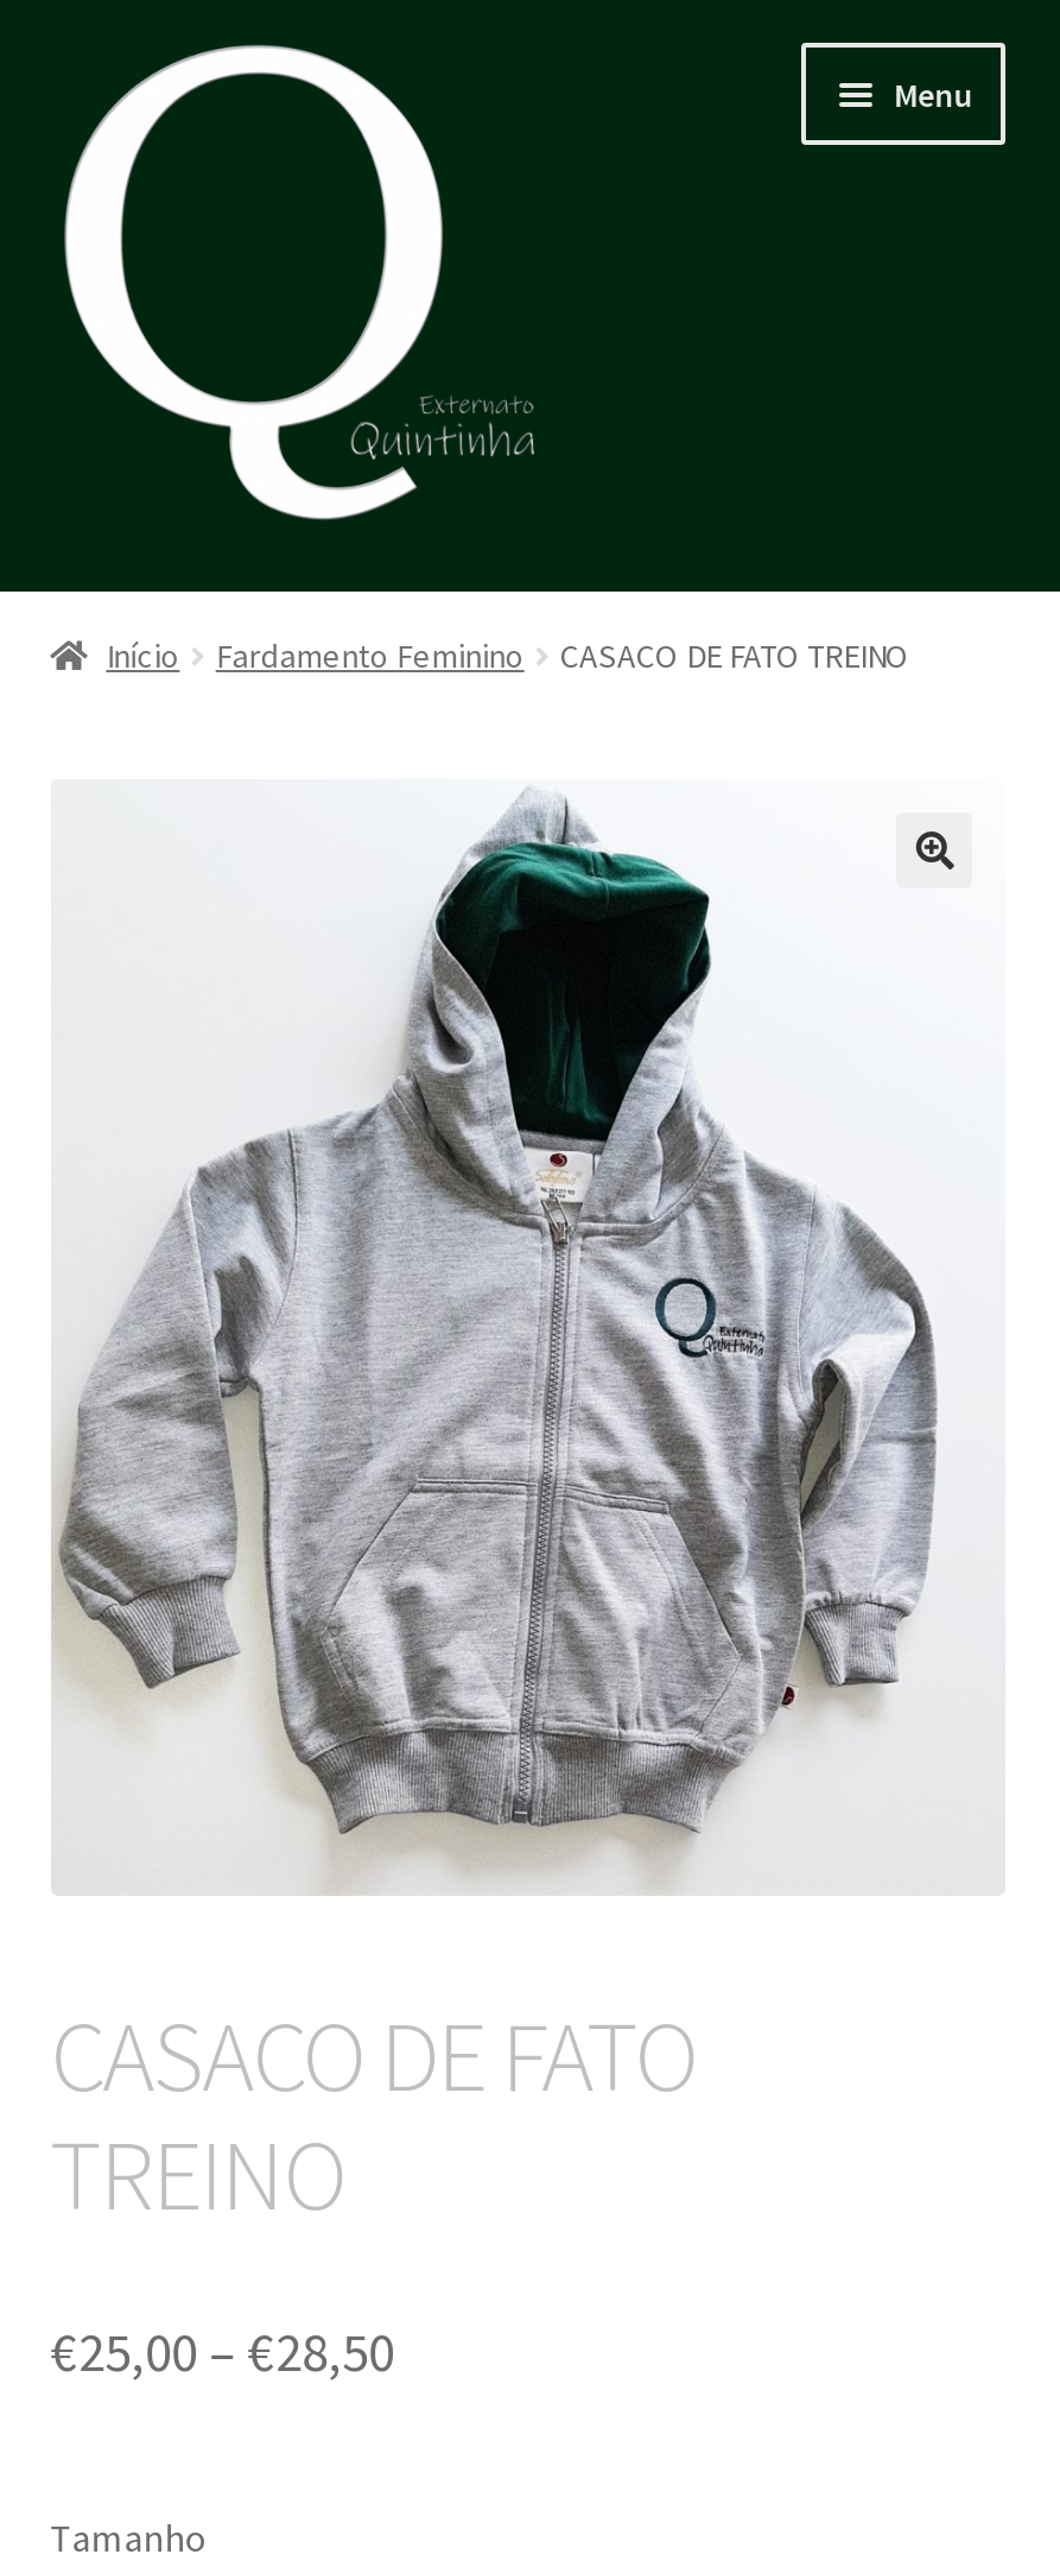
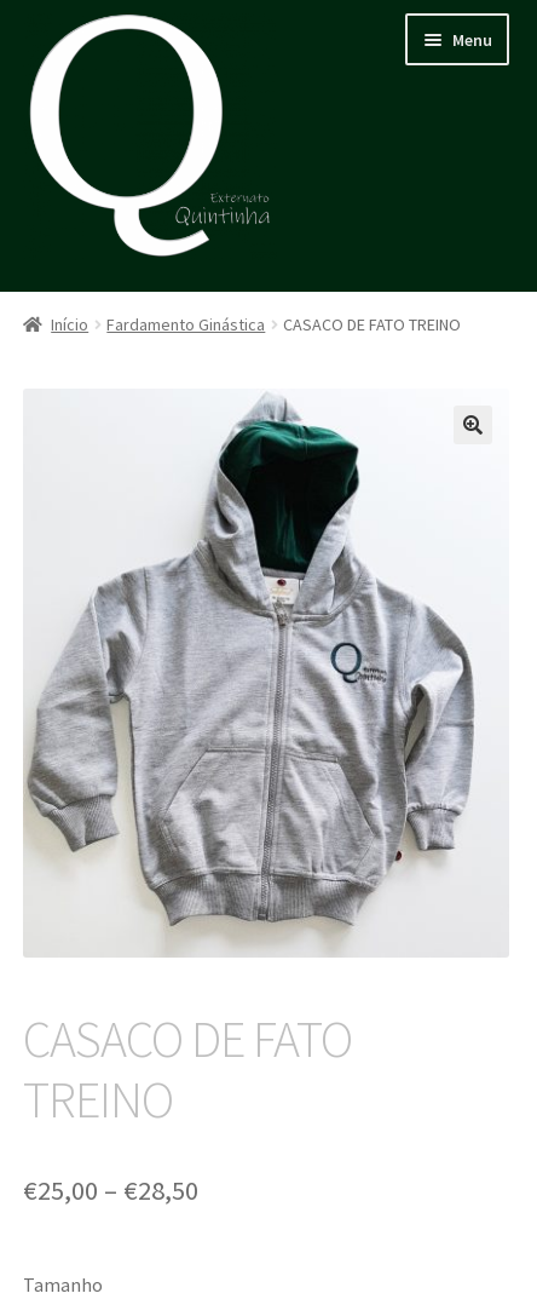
[216,633,524,676] Fardamento Feminino -> [107,314,265,336] Fardamento Ginástica

